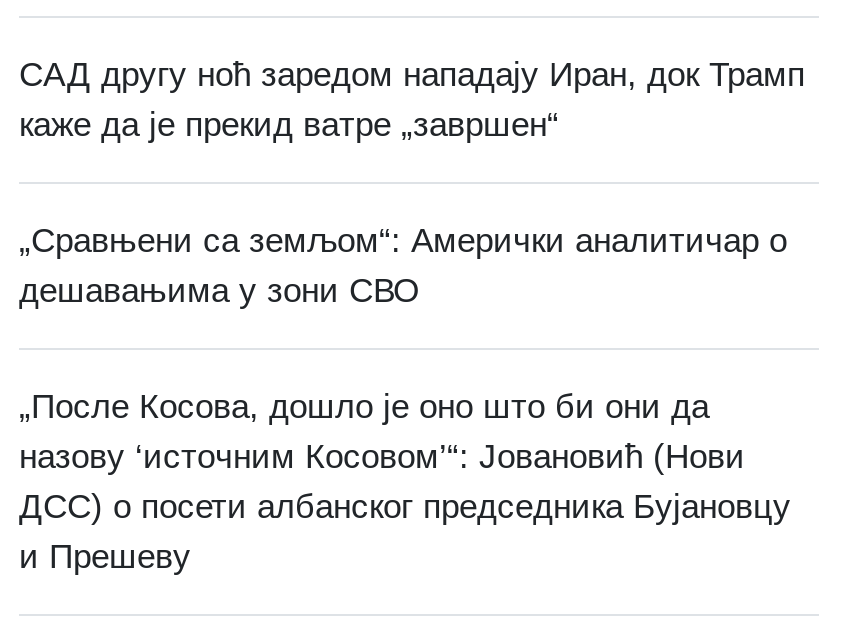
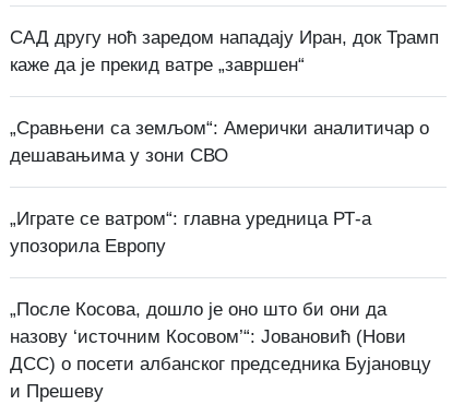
none -> [10,208,371,256] „Играте се ватром“: главна уредница РТ-а | упозорила Европу

